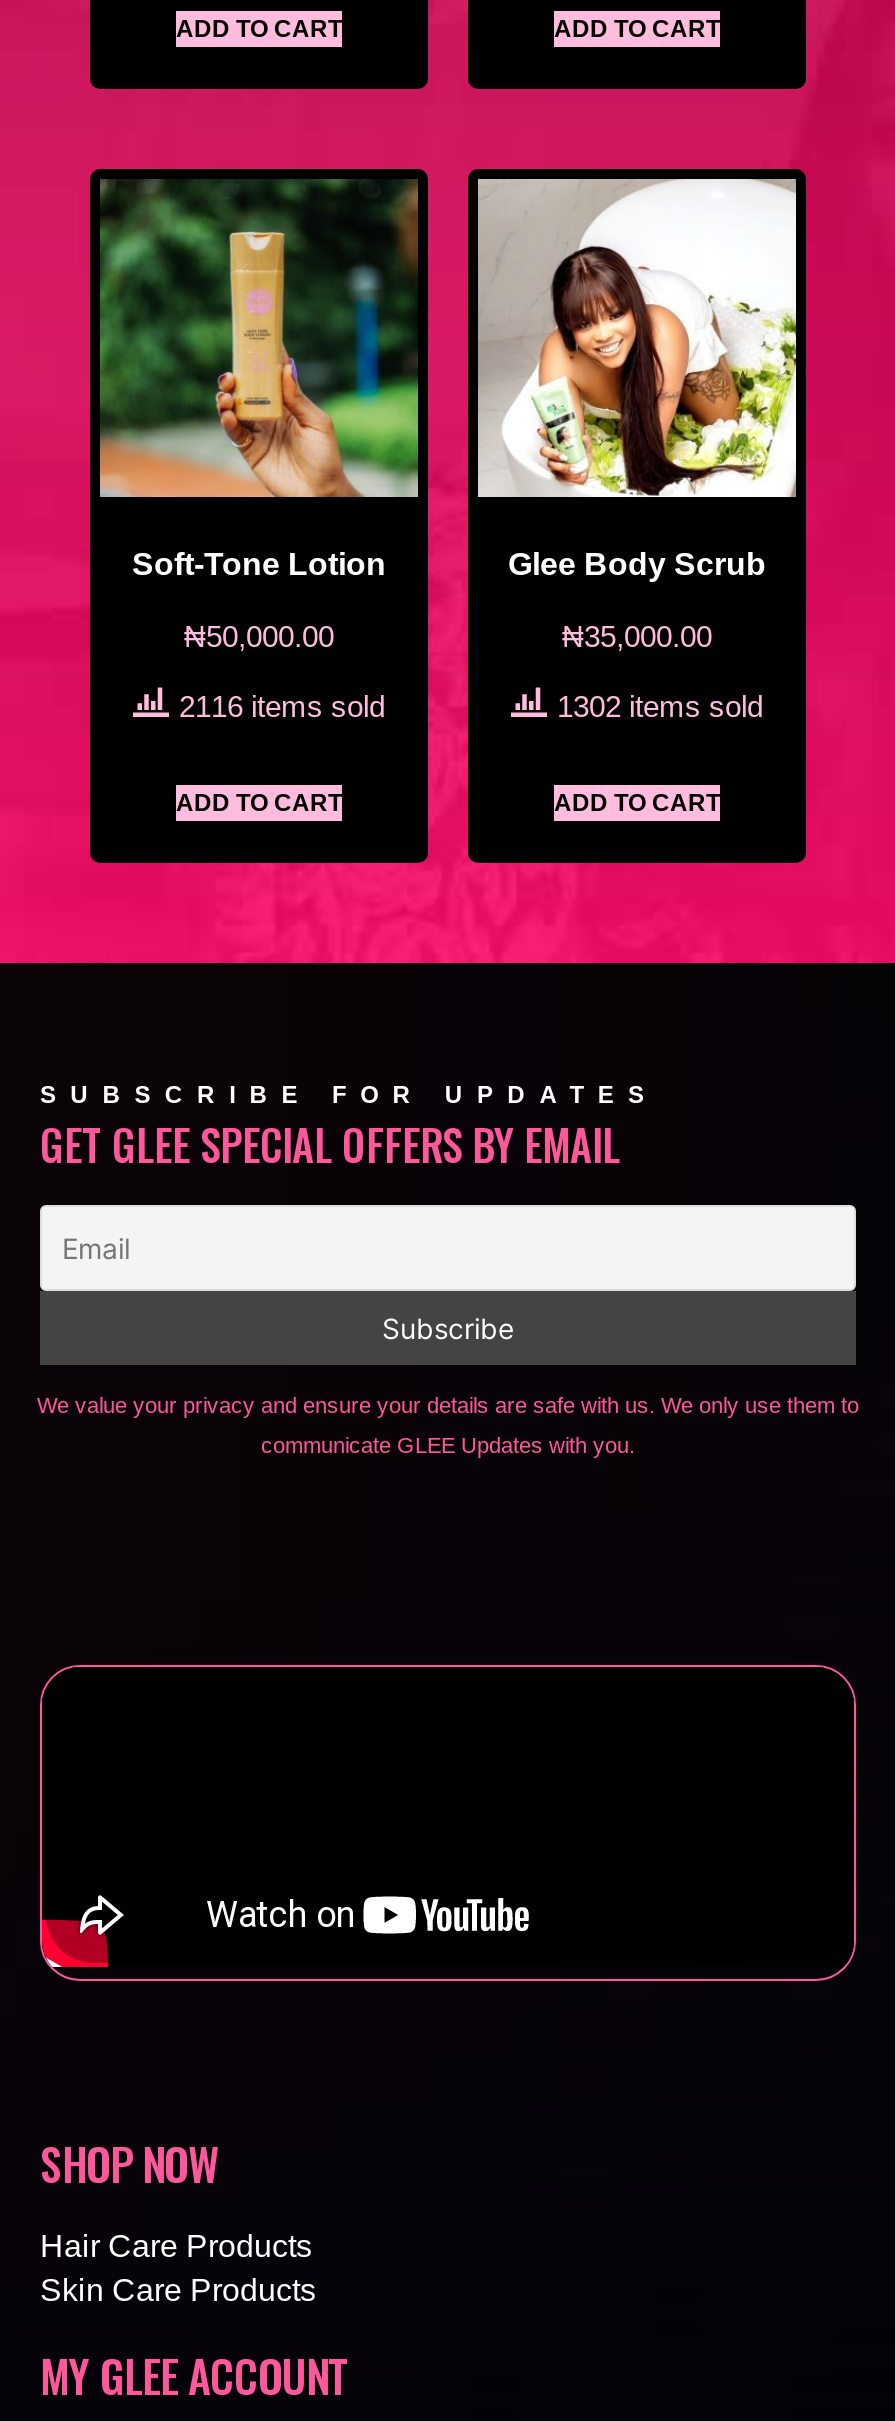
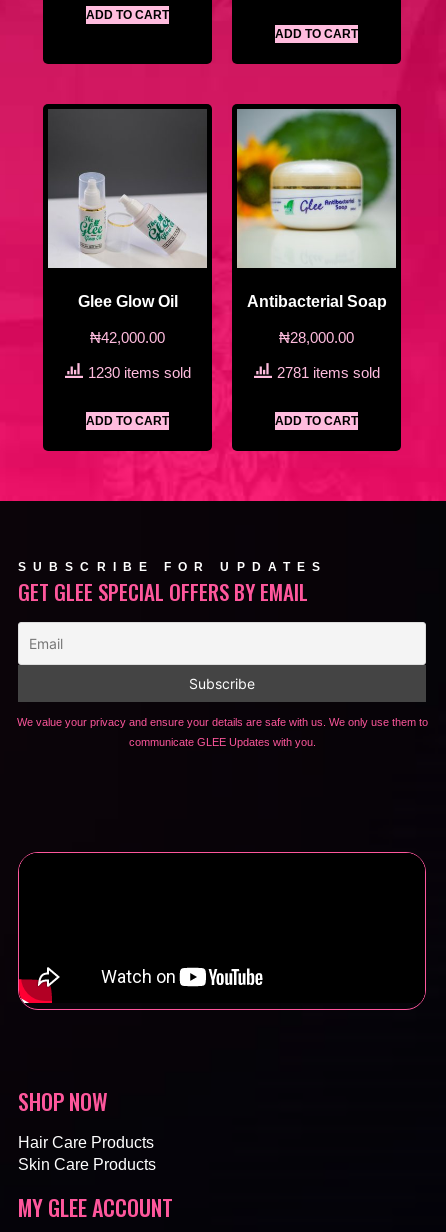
[98,181,420,582] [image] | Soft-Tone Lotion -> [47,109,208,310] [image] | Glee Glow Oil
[476,177,798,582] [image] | Glee Body Scrub -> [236,108,397,310] [image] | Antibacterial Soap
[184,620,334,654] ₦50,000.00 -> [90,329,165,346] ₦42,000.00
[562,620,712,654] ₦35,000.00 -> [279,329,354,346] ₦28,000.00
[179,690,385,724] 2116 items sold -> [87,364,190,381] 1230 items sold
[557,690,763,724] 1302 items sold -> [276,364,379,381] 2781 items sold

